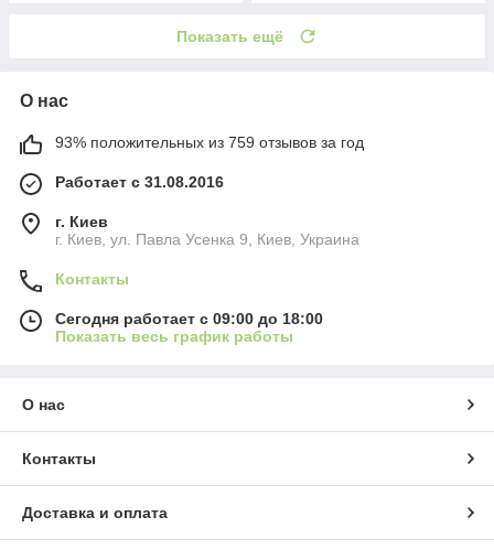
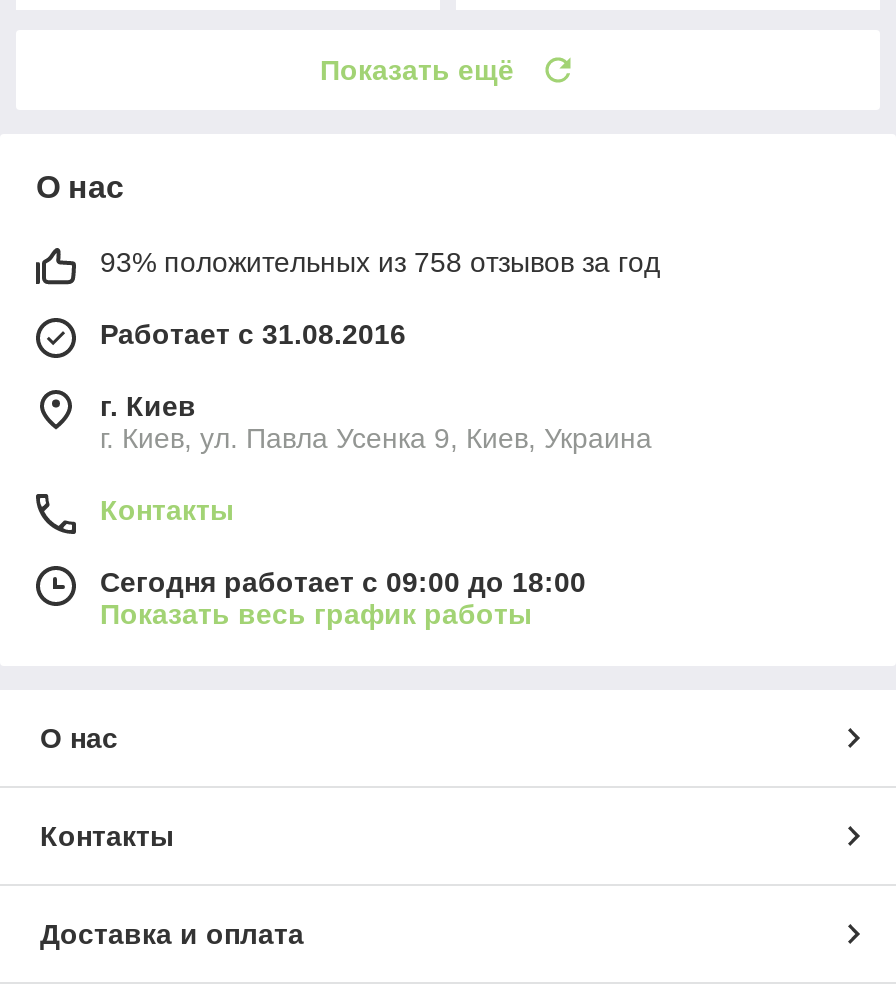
[55,133,364,151] 93% положительных из 759 отзывов за год -> [100,246,660,278] 93% положительных из 758 отзывов за год

